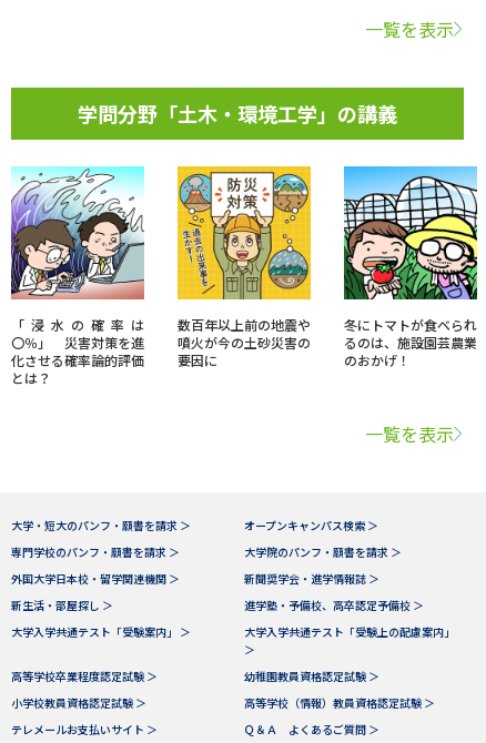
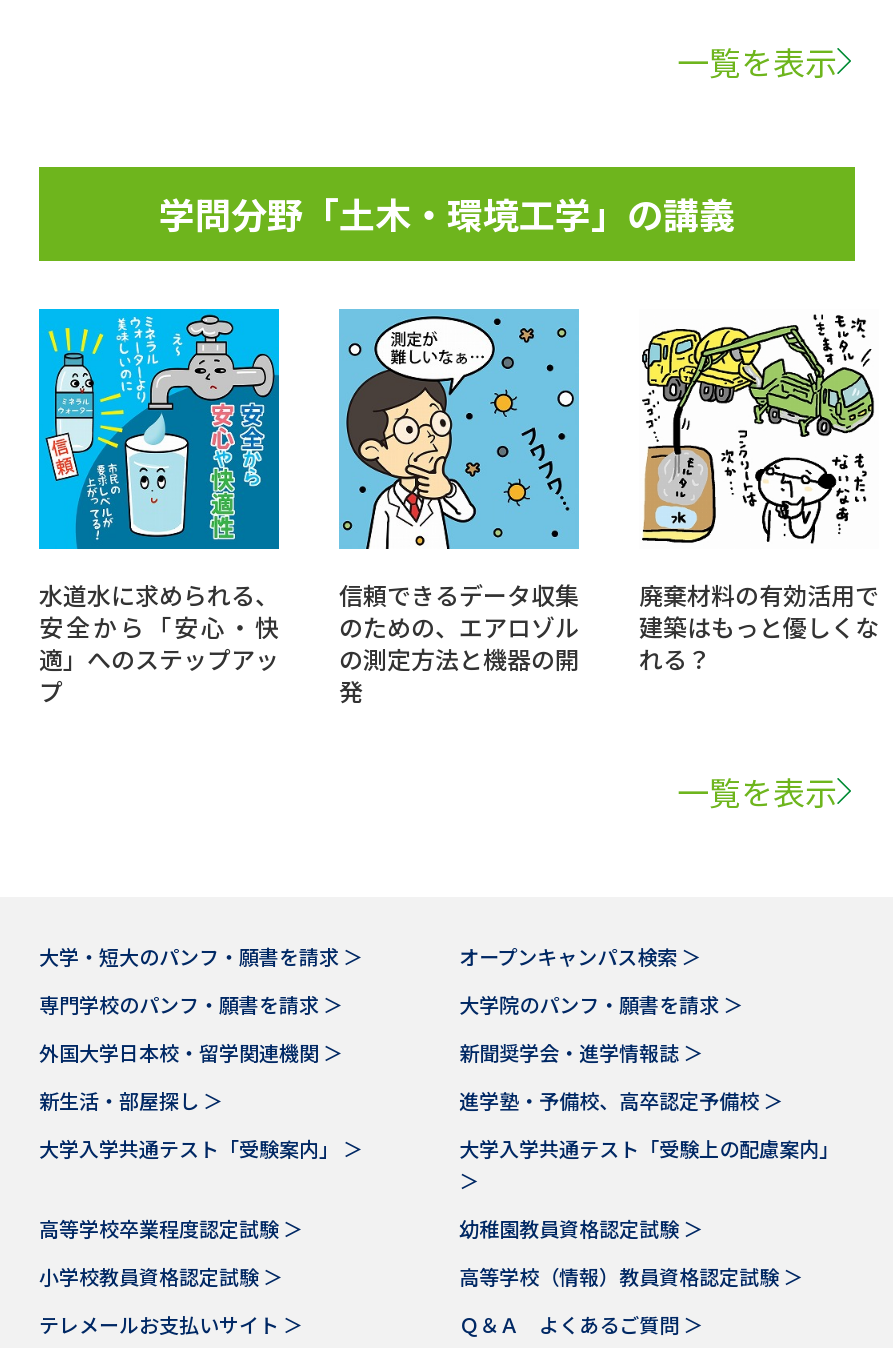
[10,165,145,386] [image] | 「浸水の確率は | 〇％」 災害対策を進 | 化させる確率論的評価 | とは？ -> [37,309,281,706] [image] | 水道水に求められる、 | 安全から「安心・快 | 適」へのステップアッ | プ
[176,165,312,369] [image] | 数百年以上前の地震や | 噴火が今の土砂災害の | 要因に -> [337,307,581,706] [image] | 信頼できるデータ収集 | のための、エアロゾル | の測定方法と機器の開 | 発
[343,165,478,369] [image] | 冬にトマトが食べられ | るのは、施設園芸農業 | のおかげ！ -> [639,309,879,674] [image] | 廃棄材料の有効活用で | 建築はもっと優しくな | れる？

